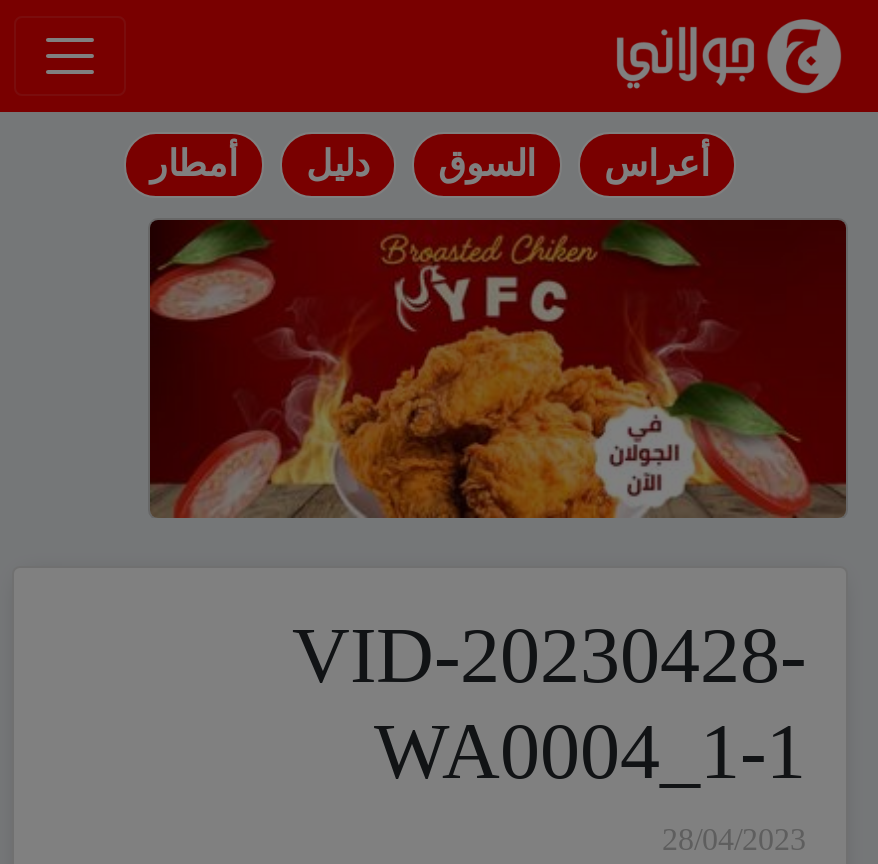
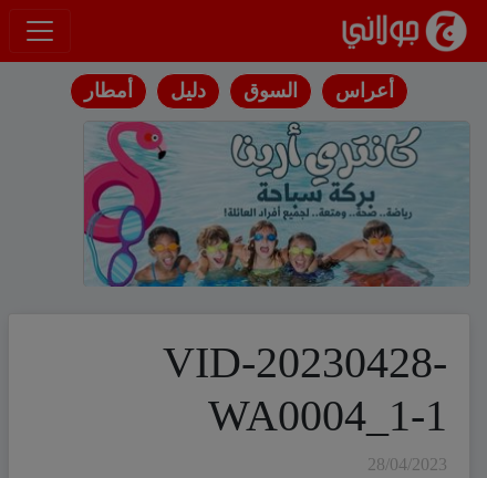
[148,218,848,520] [image] -> [83,121,469,288] [image]

